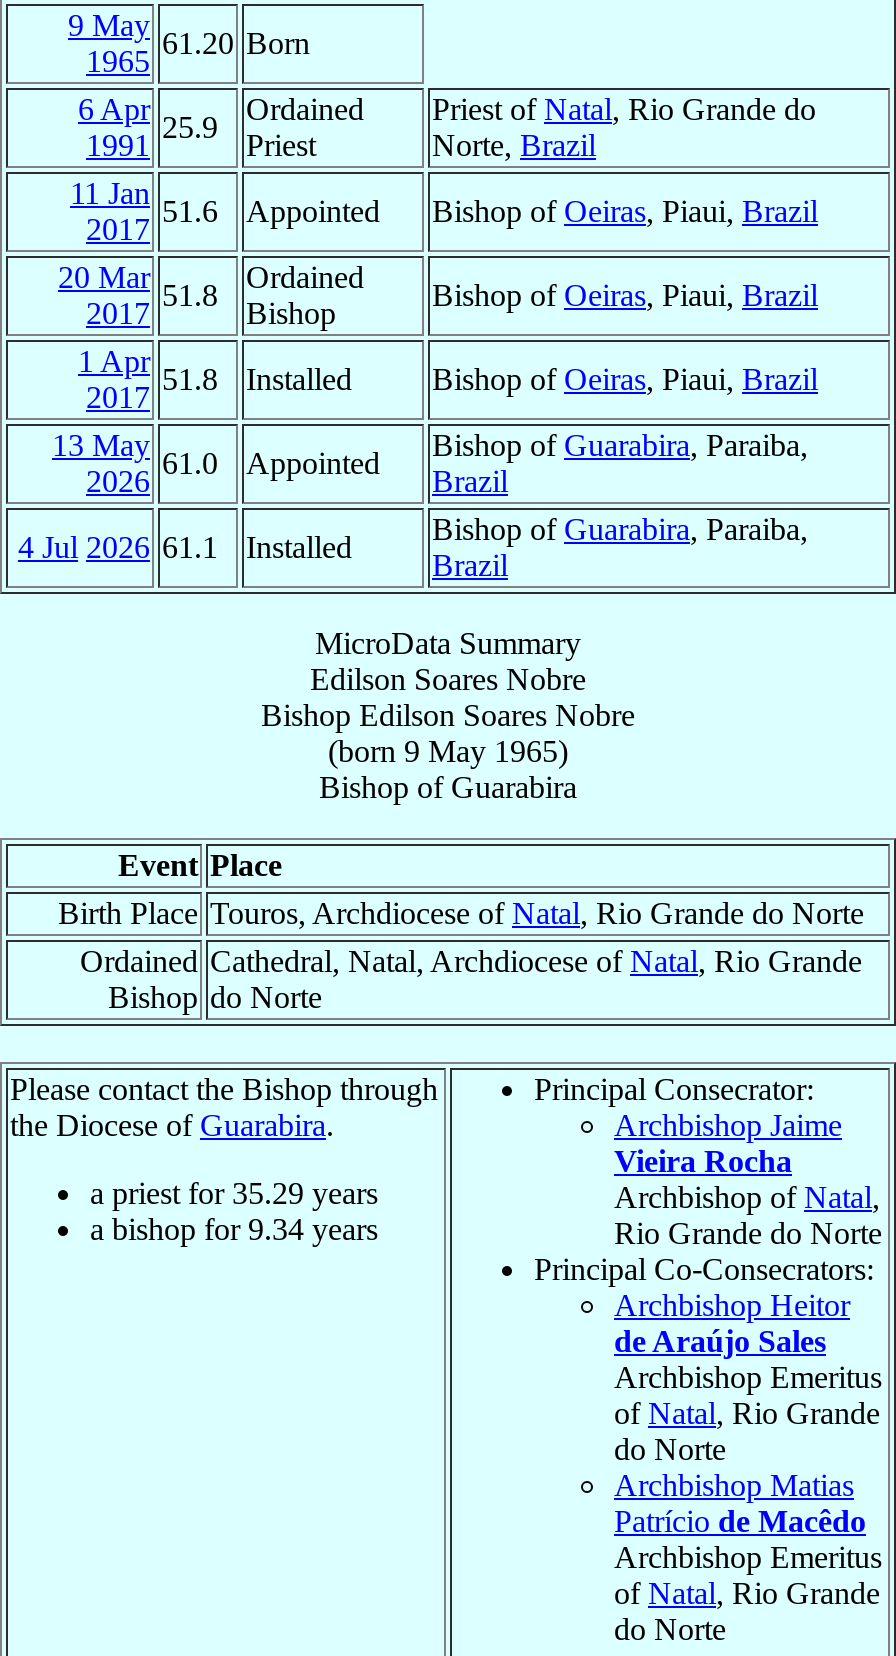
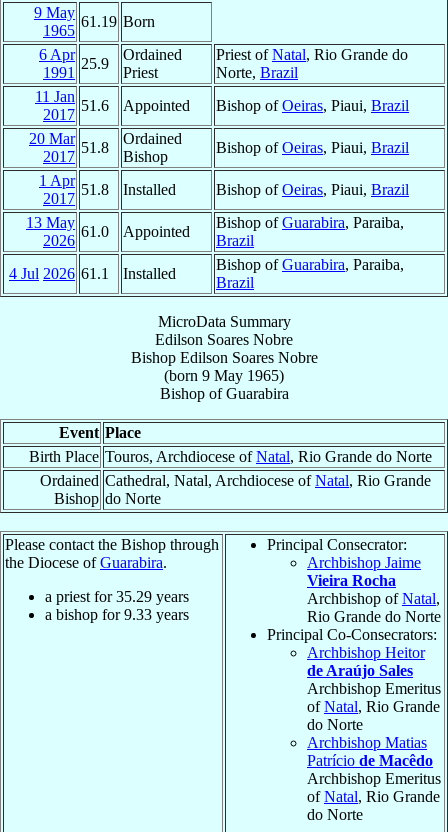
[162,26,310,60] 61.20 Born -> [81,13,155,30] 61.19 Born
[90,1212,378,1246] a bishop for 9.34 years -> [45,606,189,623] a bishop for 9.33 years

